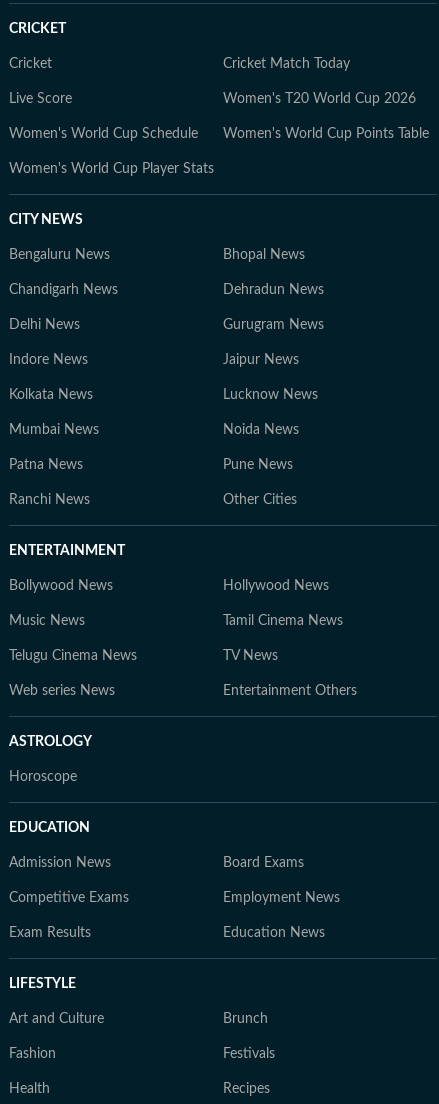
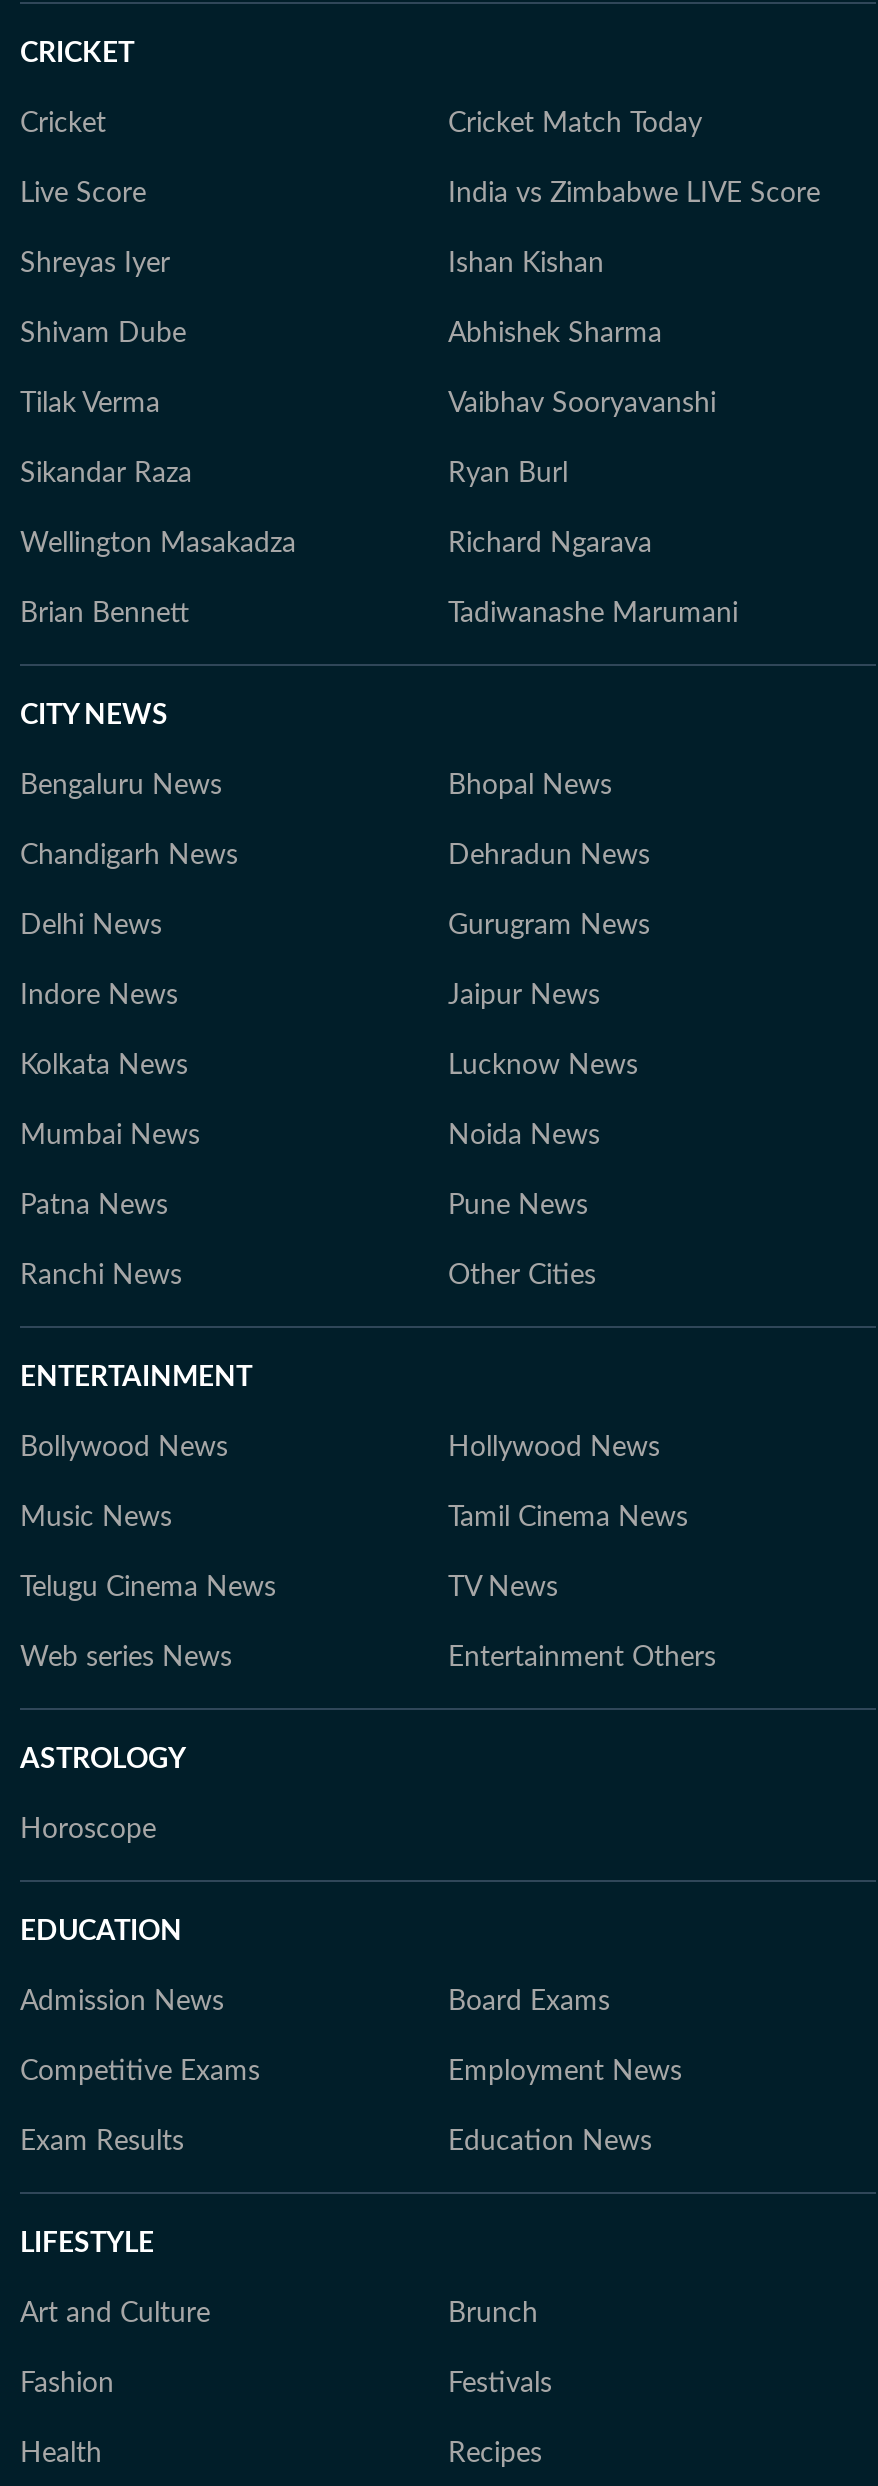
[9,92,429,176] Women's T20 World Cup 2026 | Women's World Cup Schedule | Women's World Cup Points Table | Women's World Cup Player Stats -> [20,179,820,627] India vs Zimbabwe LIVE Score | Shreyas Iyer | Ishan Kishan | Shivam Dube | Abhishek Sharma | Tilak Verma | Vaibhav Sooryavanshi | Sikandar Raza | Ryan Burl | Wellington Masakadza | Richard Ngarava | Brian Bennett | Tadiwanashe Marumani

